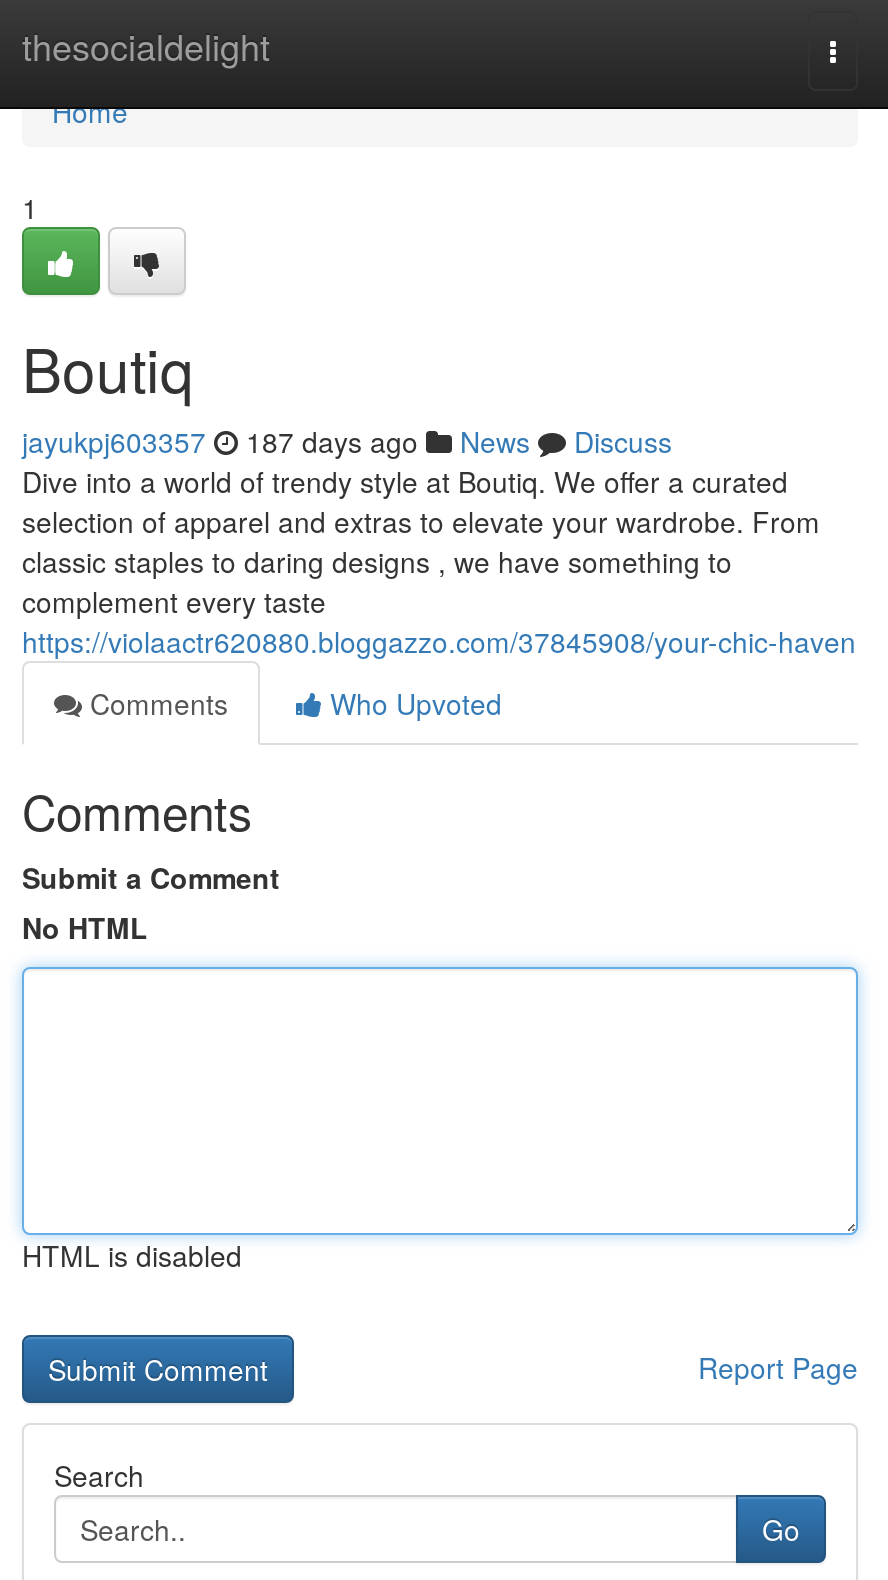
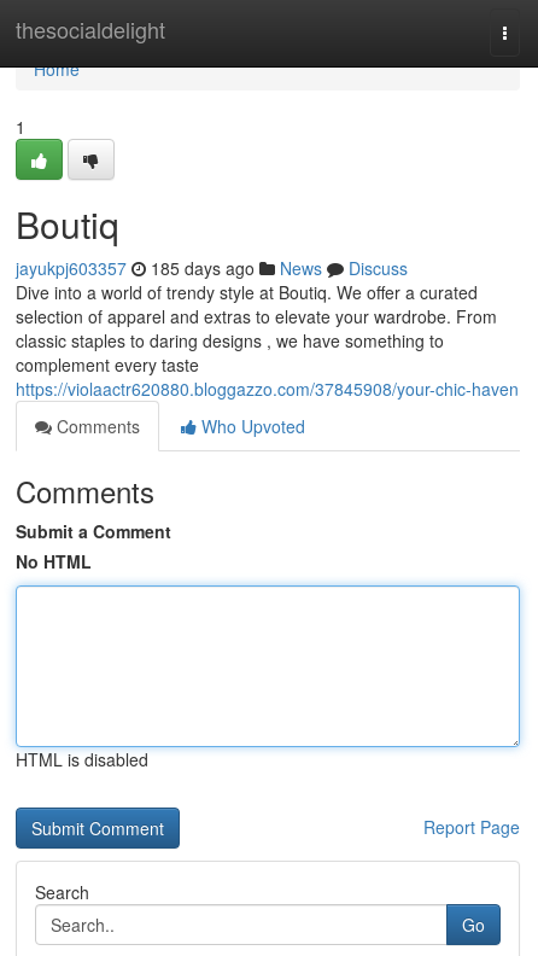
[22,421,672,461] jayukpj603357 187 days ago News Discuss -> [16,256,408,280] jayukpj603357 185 days ago News Discuss

